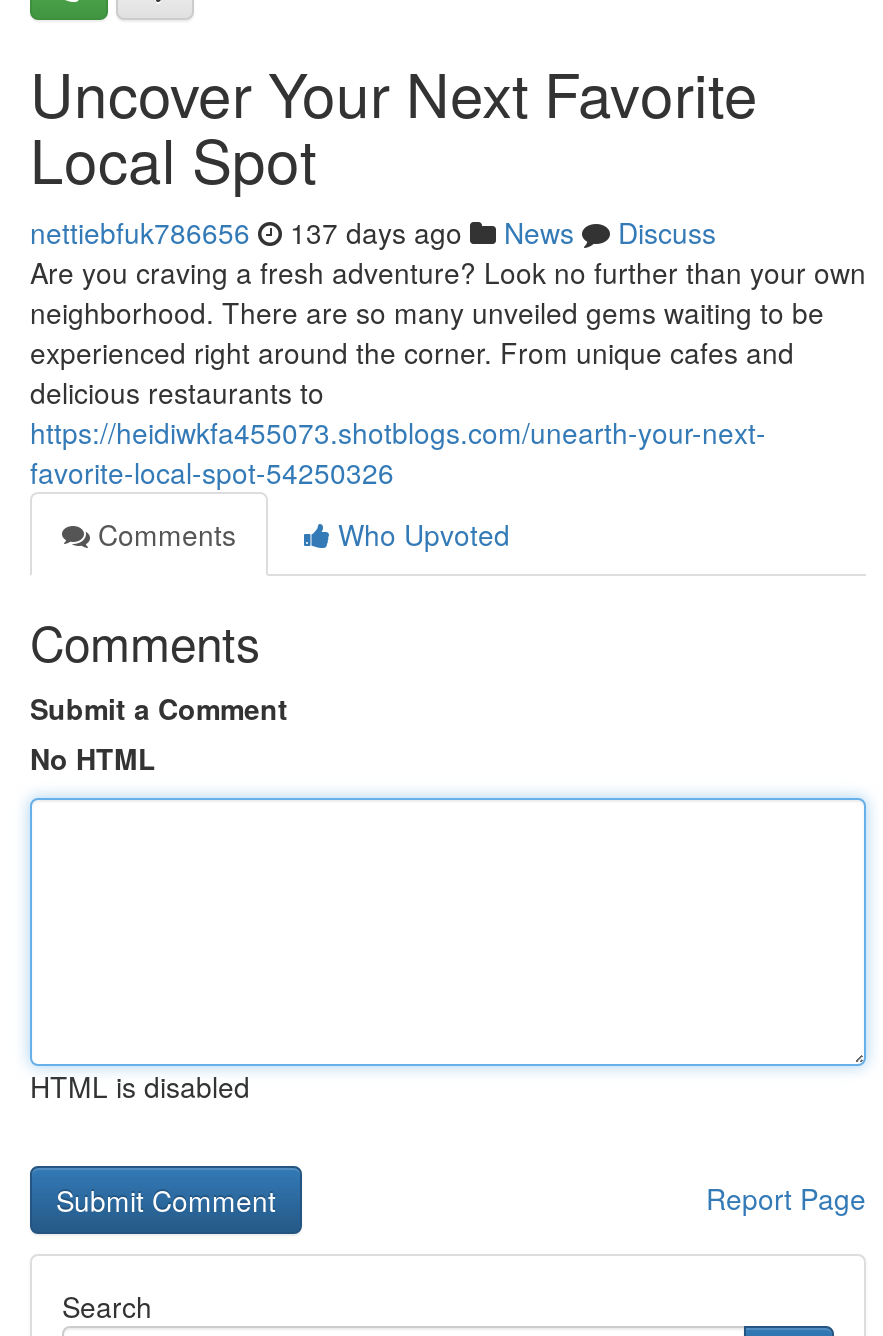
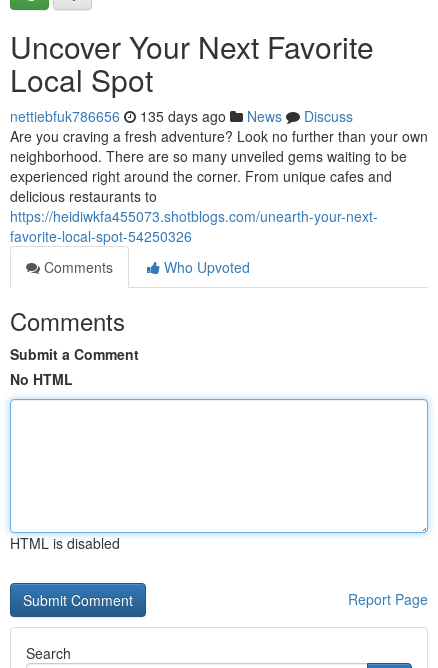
[30,212,716,252] nettiebfuk786656 137 days ago News Discuss -> [10,106,353,126] nettiebfuk786656 135 days ago News Discuss

